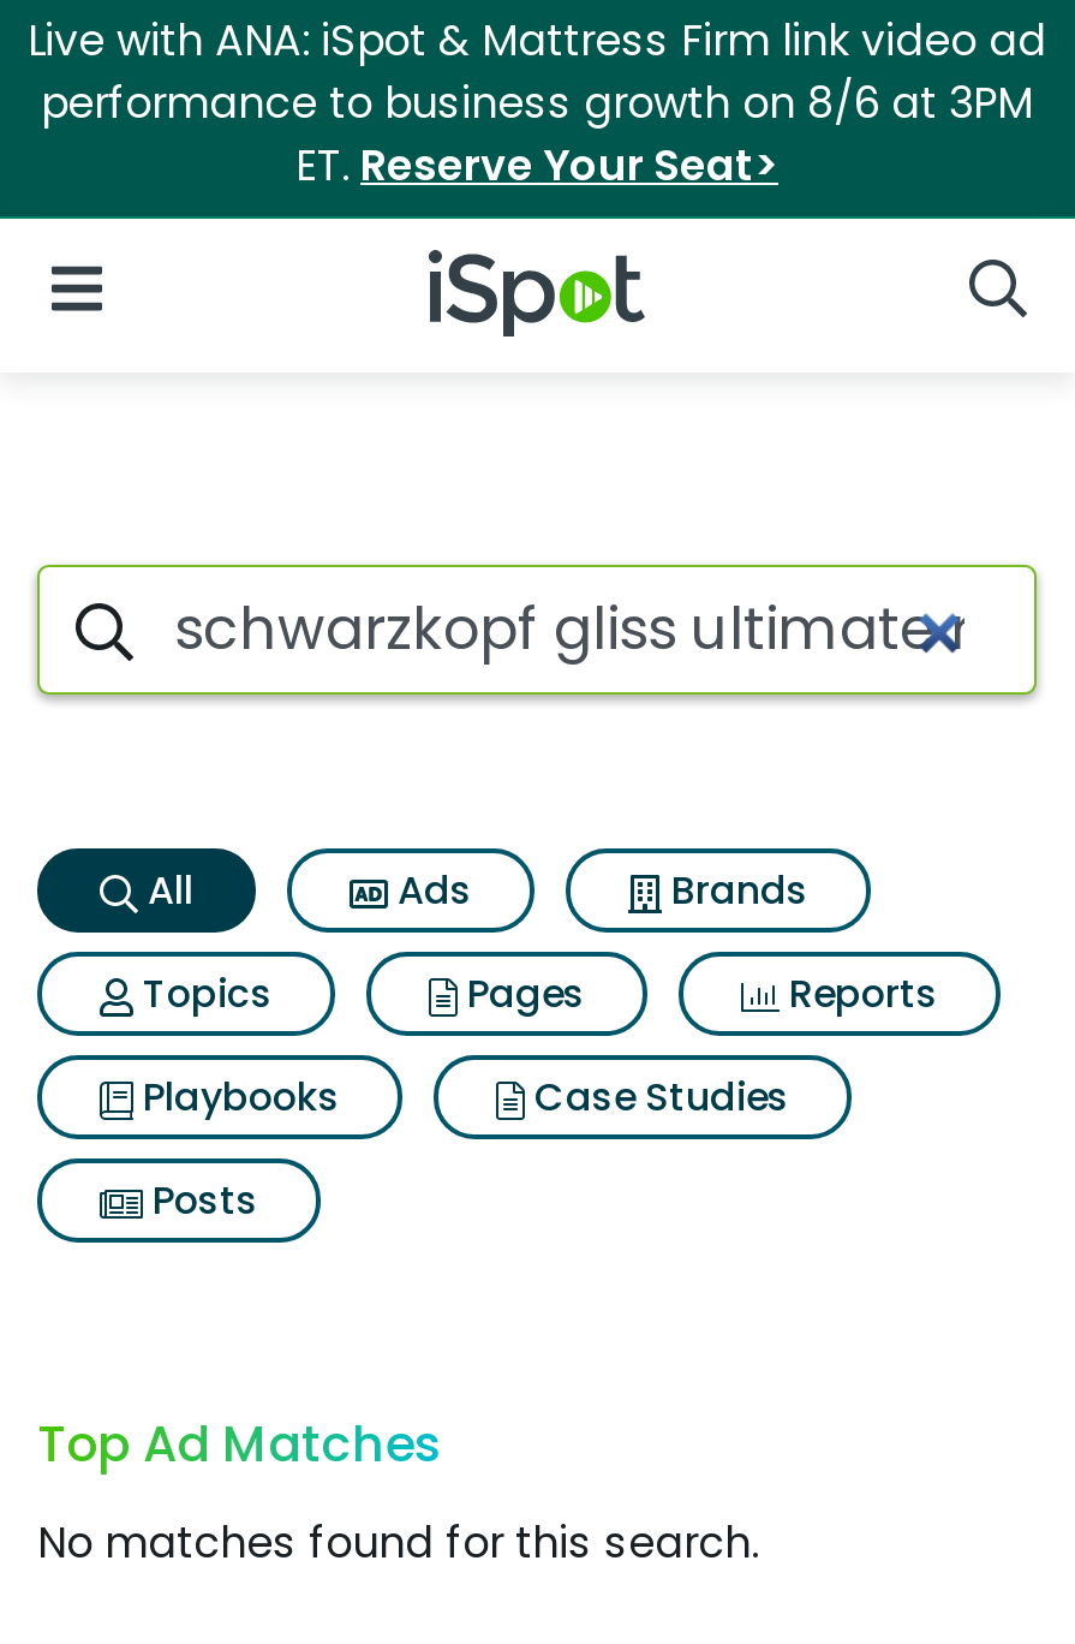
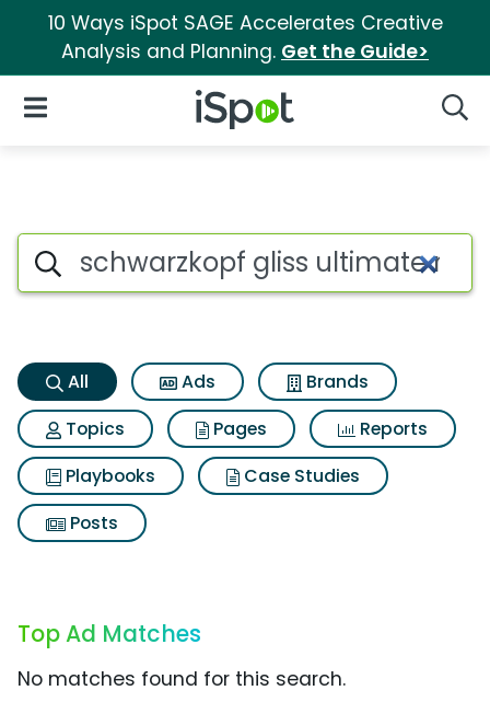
[28,12,1046,195] Live with ANA: iSpot & Mattress Firm link video ad | performance to business growth on 8/6 at 3PM | ET. Reserve Your Seat> -> [48,10,442,65] 10 Ways iSpot SAGE Accelerates Creative | Analysis and Planning. Get the Guide>

